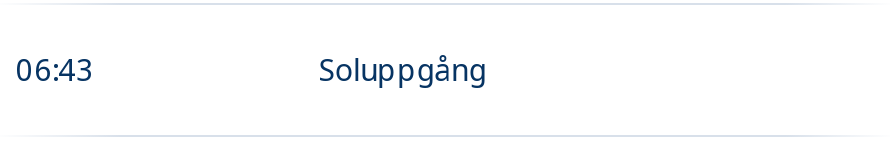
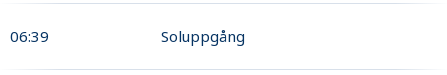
[16,50,94,90] 06:43 -> [10,26,49,46] 06:39

